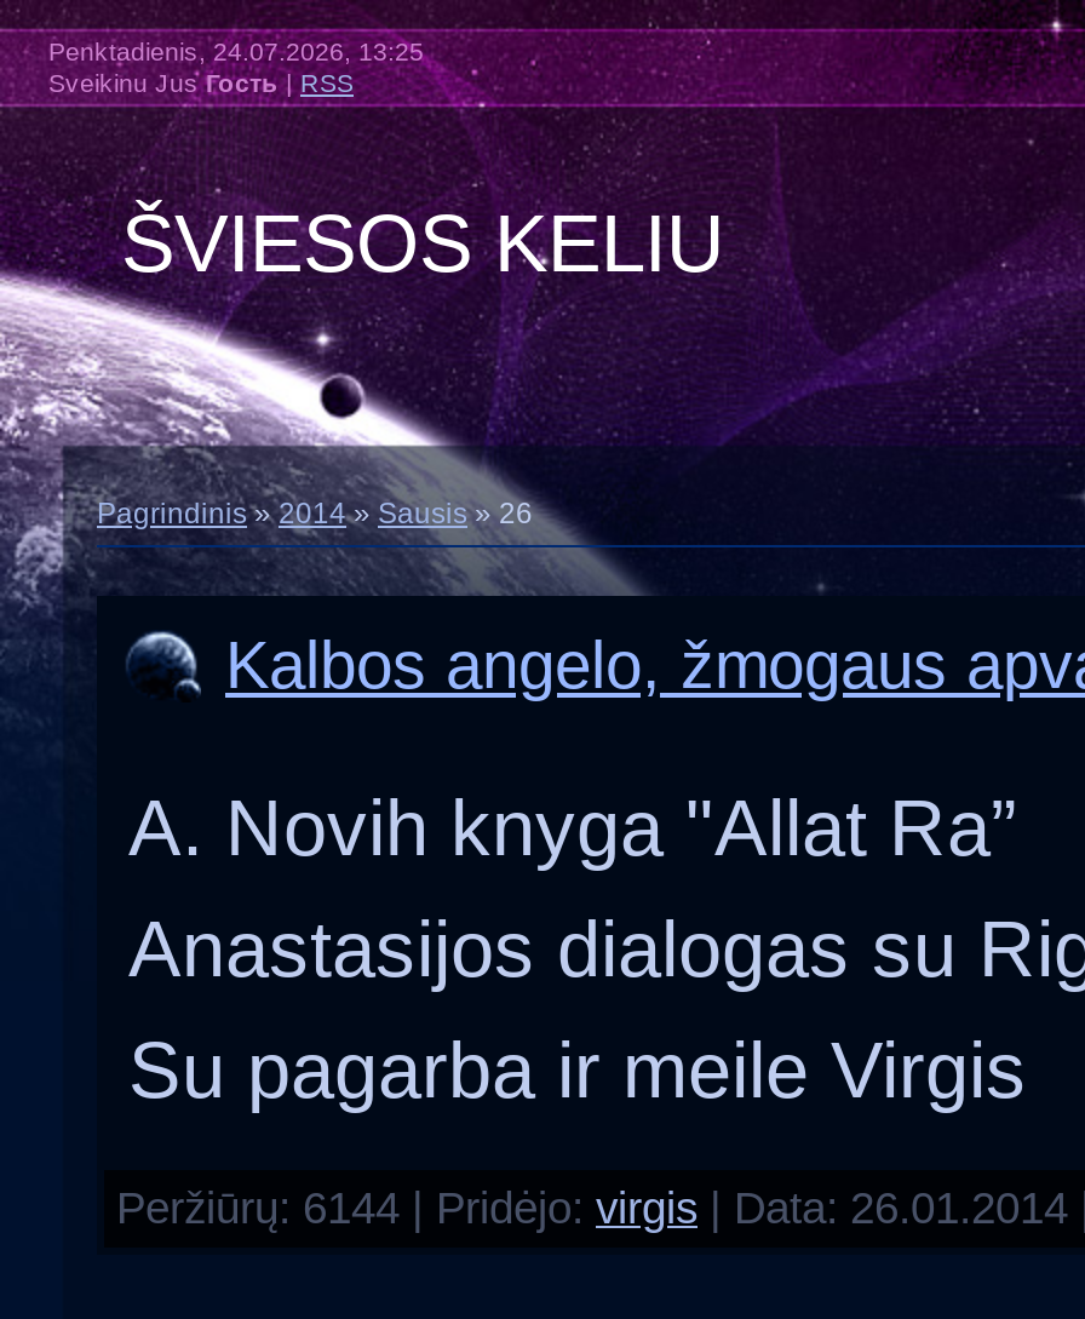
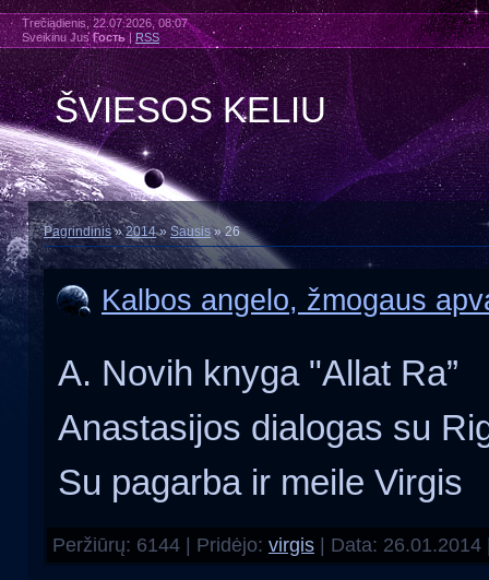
[48,36,424,65] Penktadienis, 24.07.2026, 13:25 -> [22,16,188,29] Trečiadienis, 22.07.2026, 08:07

